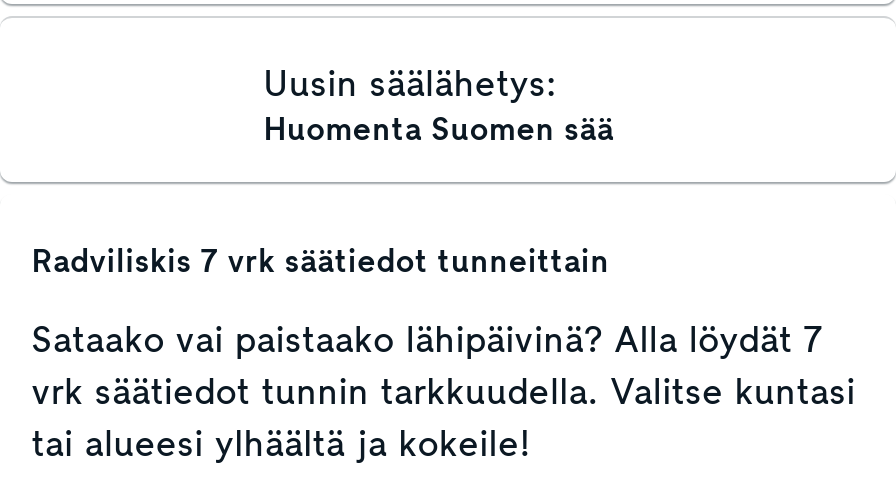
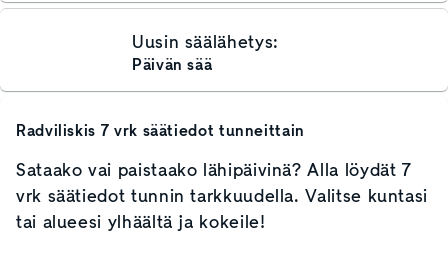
[264,108,614,152] Huomenta Suomen sää -> [132,54,212,76] Päivän sää

